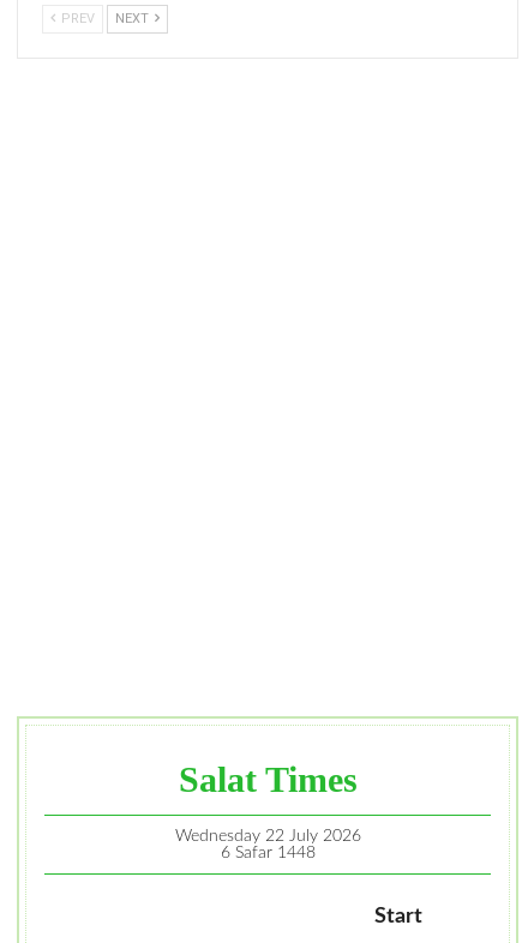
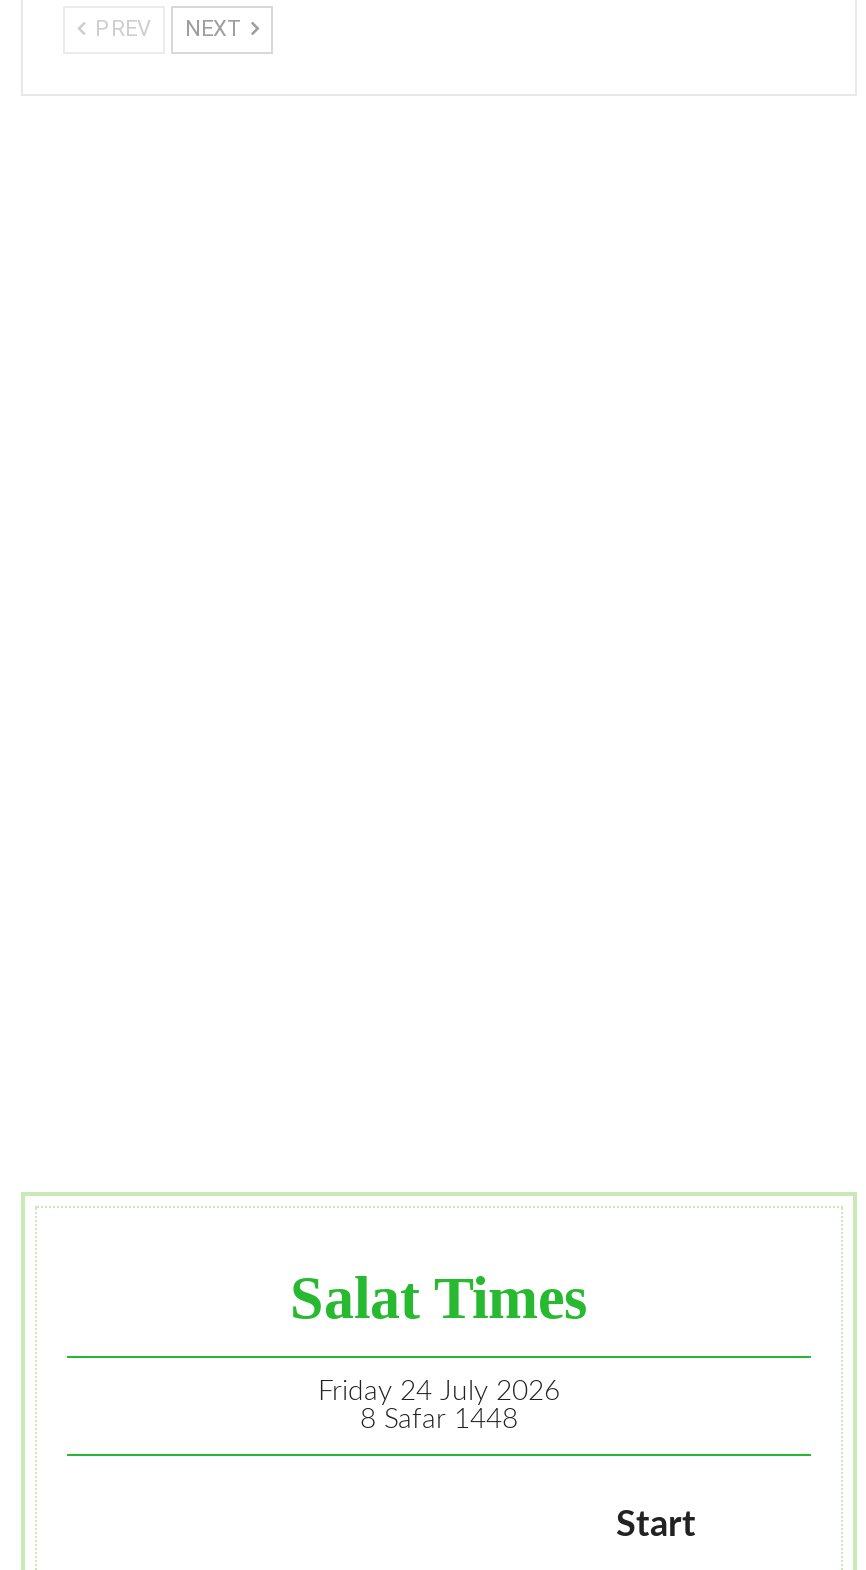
[175,828,361,845] Wednesday 22 July 2026 -> [318,1378,560,1406] Friday 24 July 2026
[220,845,315,861] 6 Safar 1448 -> [360,1406,518,1434] 8 Safar 1448

